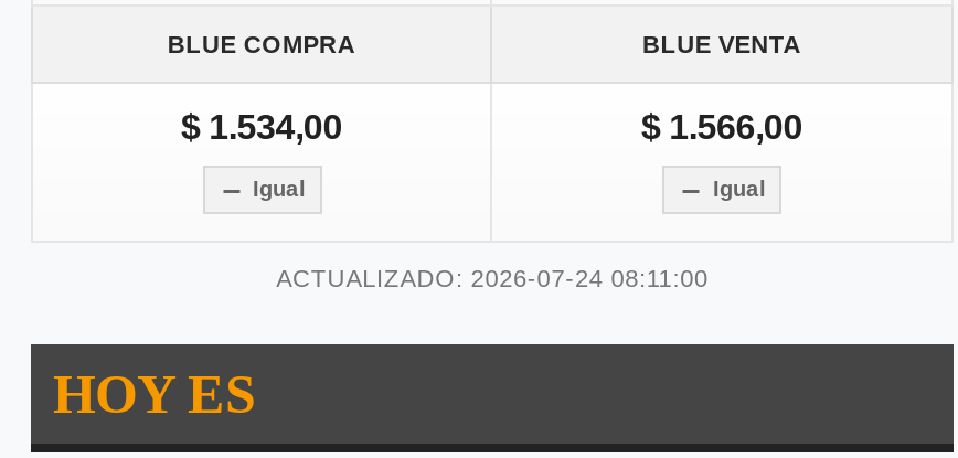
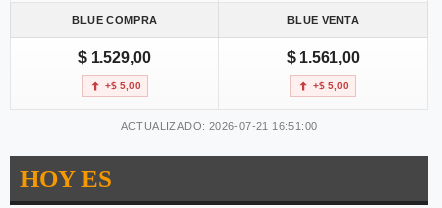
[181,109,342,146] $ 1.534,00 -> [78,49,151,66] $ 1.529,00
[641,109,802,146] $ 1.566,00 -> [286,49,359,66] $ 1.561,00
[253,177,306,202] Igual -> [104,80,140,91] +$ 5,00
[713,177,766,202] Igual -> [313,80,349,91] +$ 5,00
[276,266,708,292] ACTUALIZADO: 2026-07-24 08:11:00 -> [121,120,317,132] ACTUALIZADO: 2026-07-21 16:51:00

